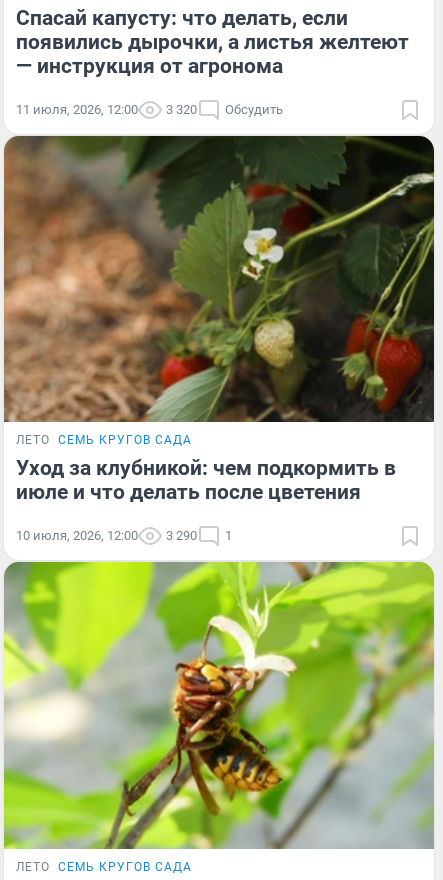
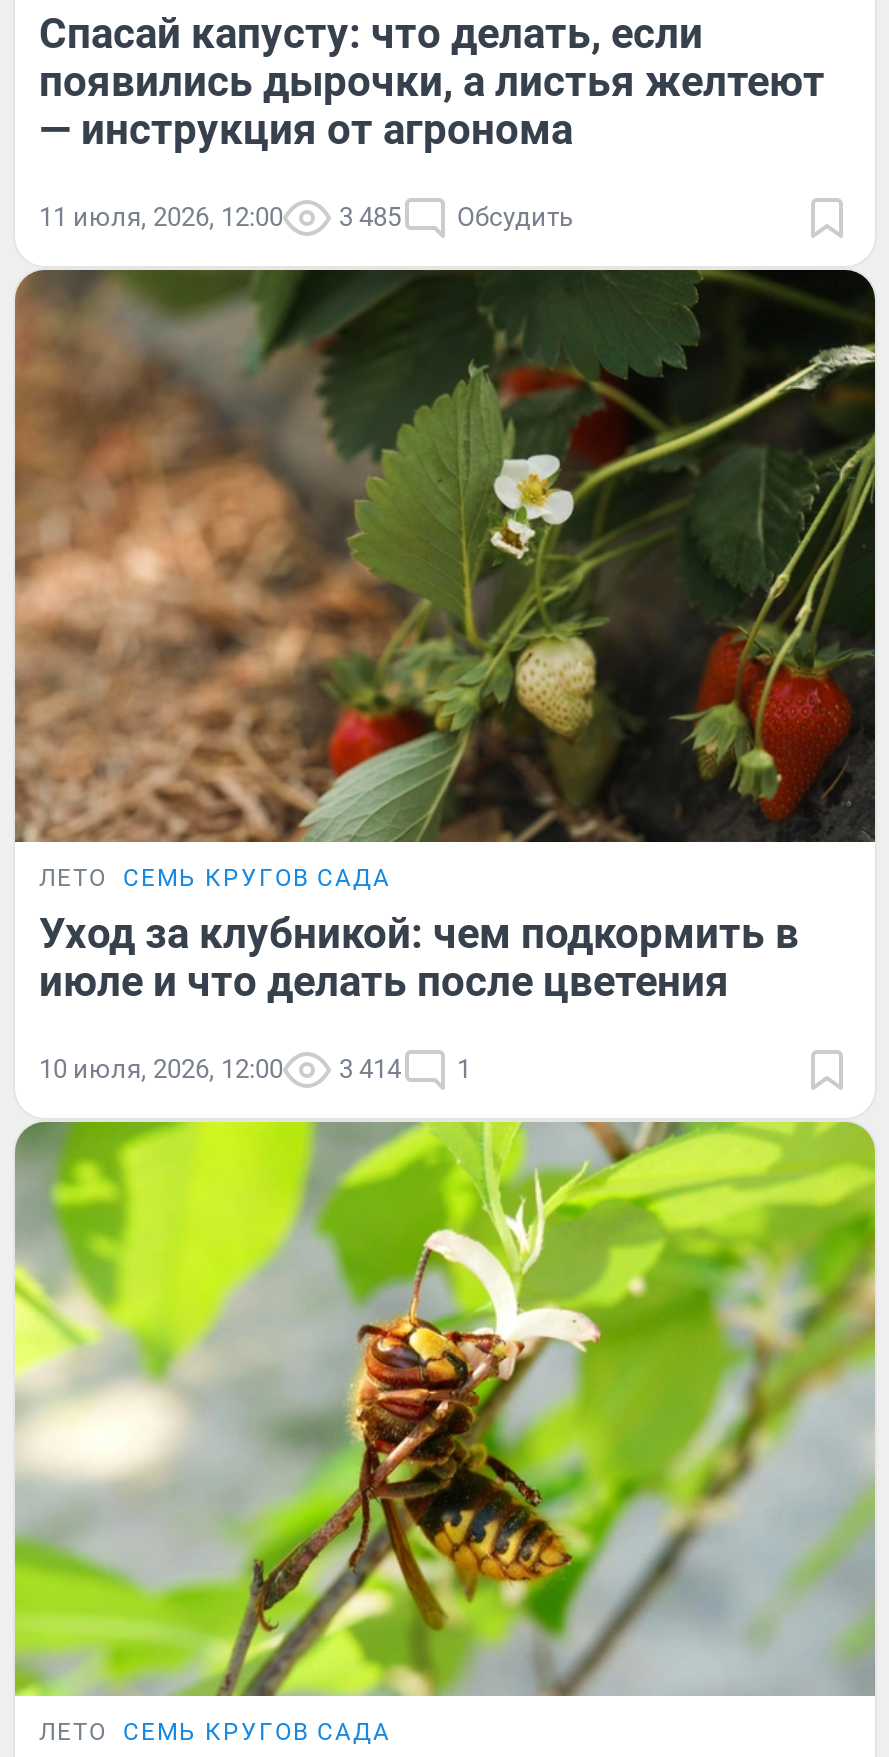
[16,102,283,117] 11 июля, 2026, 12:00 3 320 Обсудить -> [39,201,573,231] 11 июля, 2026, 12:00 3 485 Обсудить
[16,528,232,543] 10 июля, 2026, 12:00 3 290 1 -> [39,1055,471,1085] 10 июля, 2026, 12:00 3 414 1

